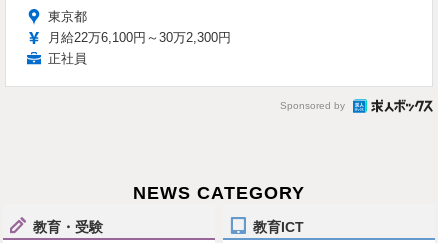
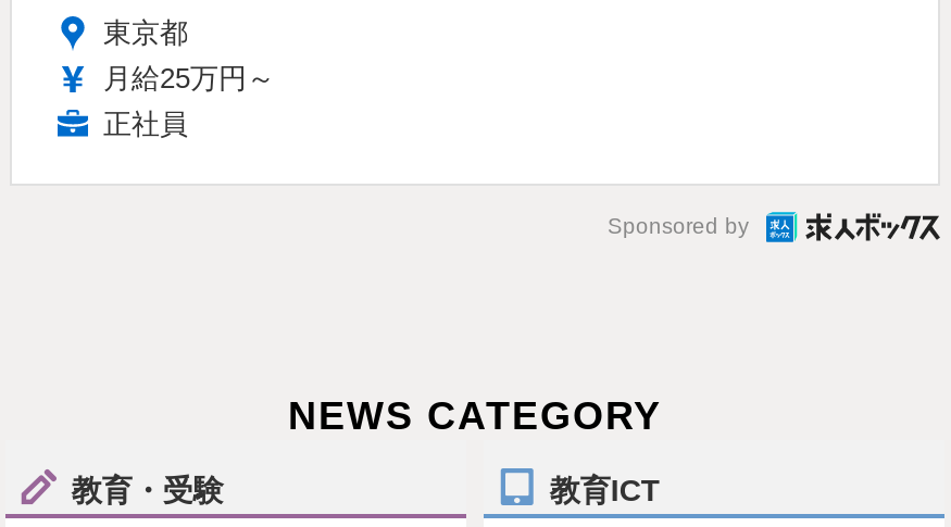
[48,30,231,45] 月給22万6,100円～30万2,300円 -> [103,61,275,94] 月給25万円～

